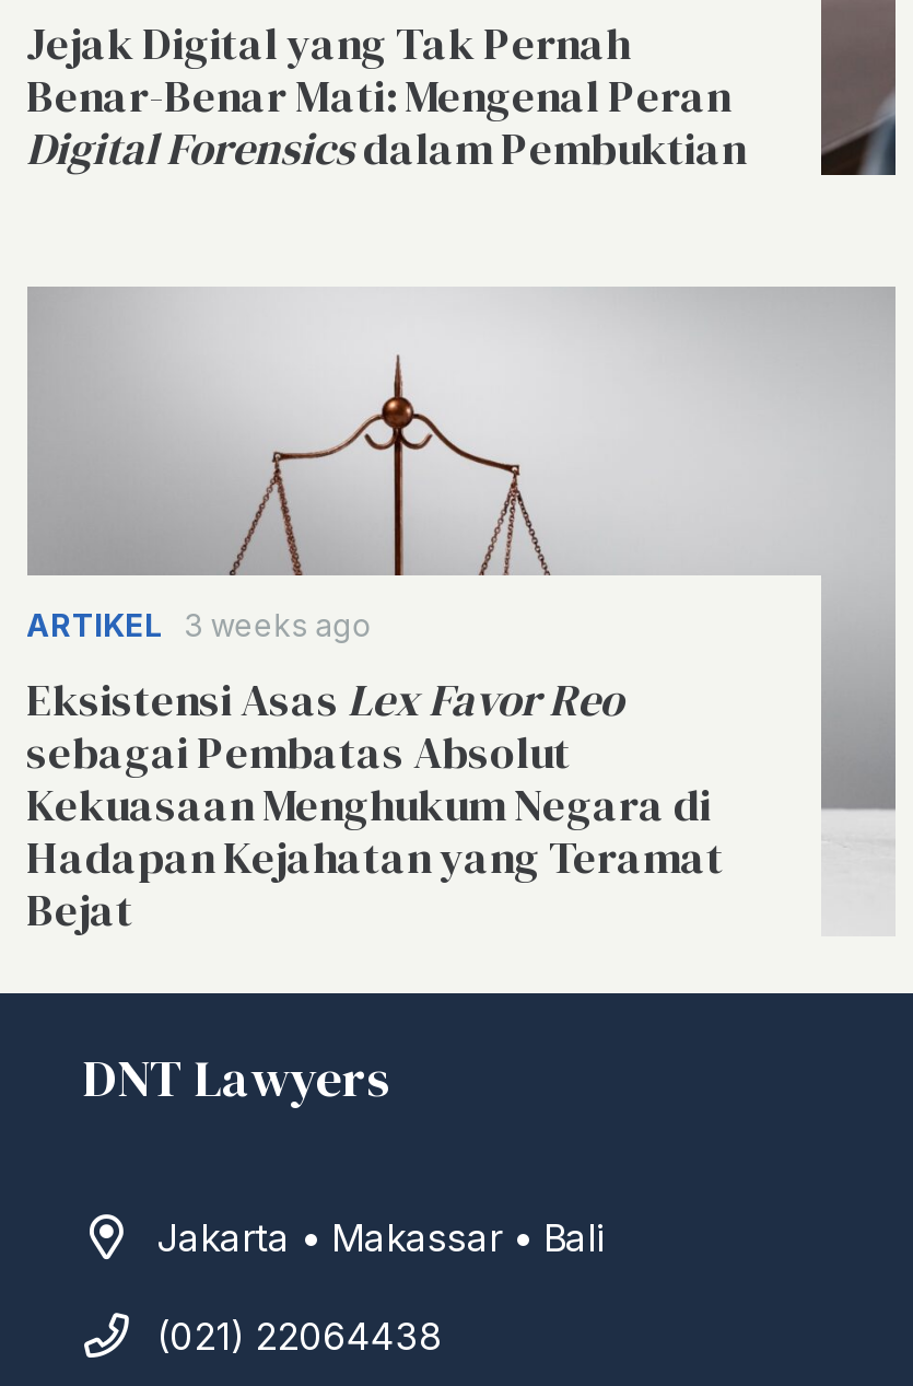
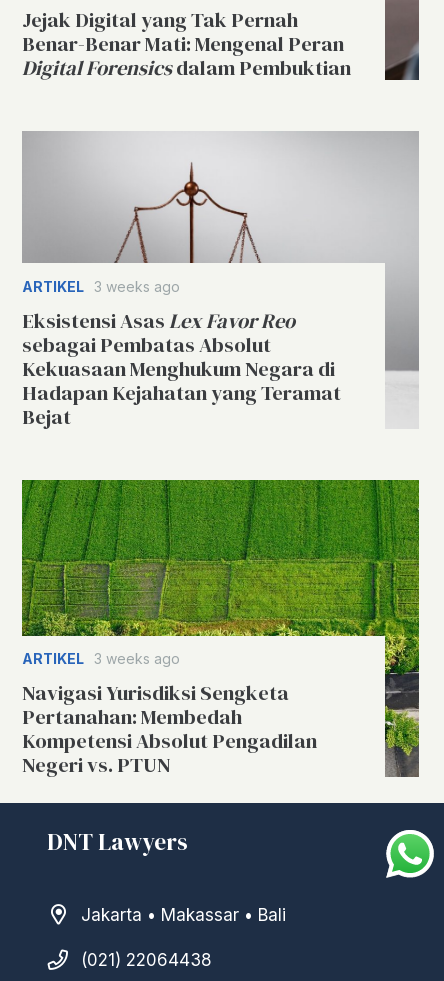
none -> [21,479,420,779] [image] | ARTIKEL 3 weeks ago | Navigasi Yurisdiksi Sengketa | Pertanahan: Membedah | Kompetensi Absolut Pengadilan | Negeri vs. PTUN
none -> [385,829,435,879] [image]

